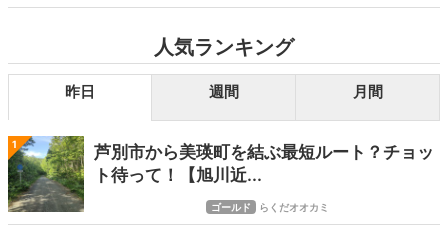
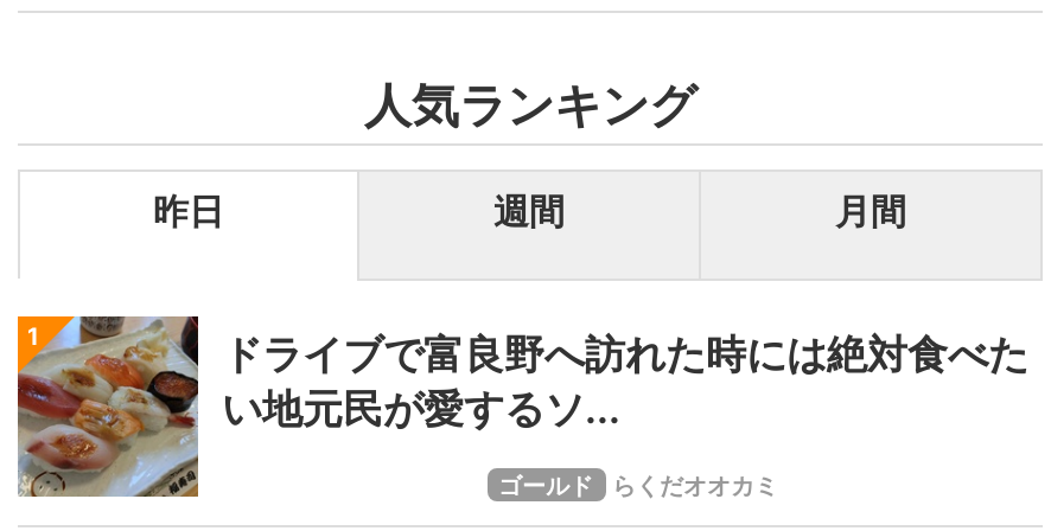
[7,135,434,213] [image] | 芦別市から美瑛町を結ぶ最短ルート？チョッ | ト待って！【旭川近... -> [15,314,1028,497] [image] | ドライブで富良野へ訪れた時には絶対食べた | い地元民が愛するソ...

